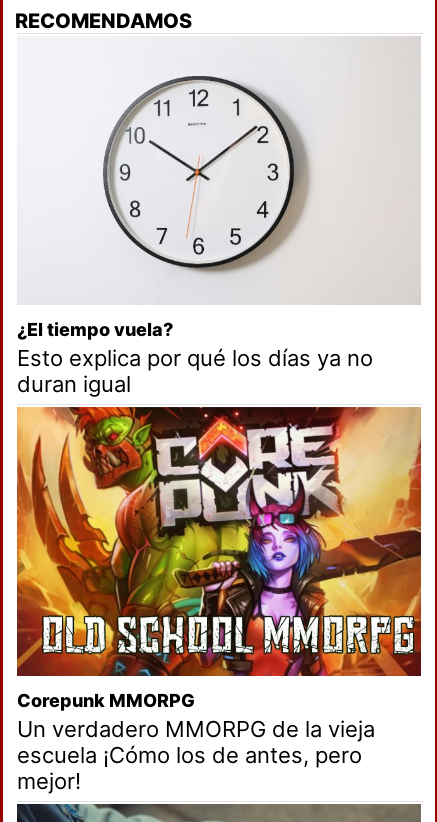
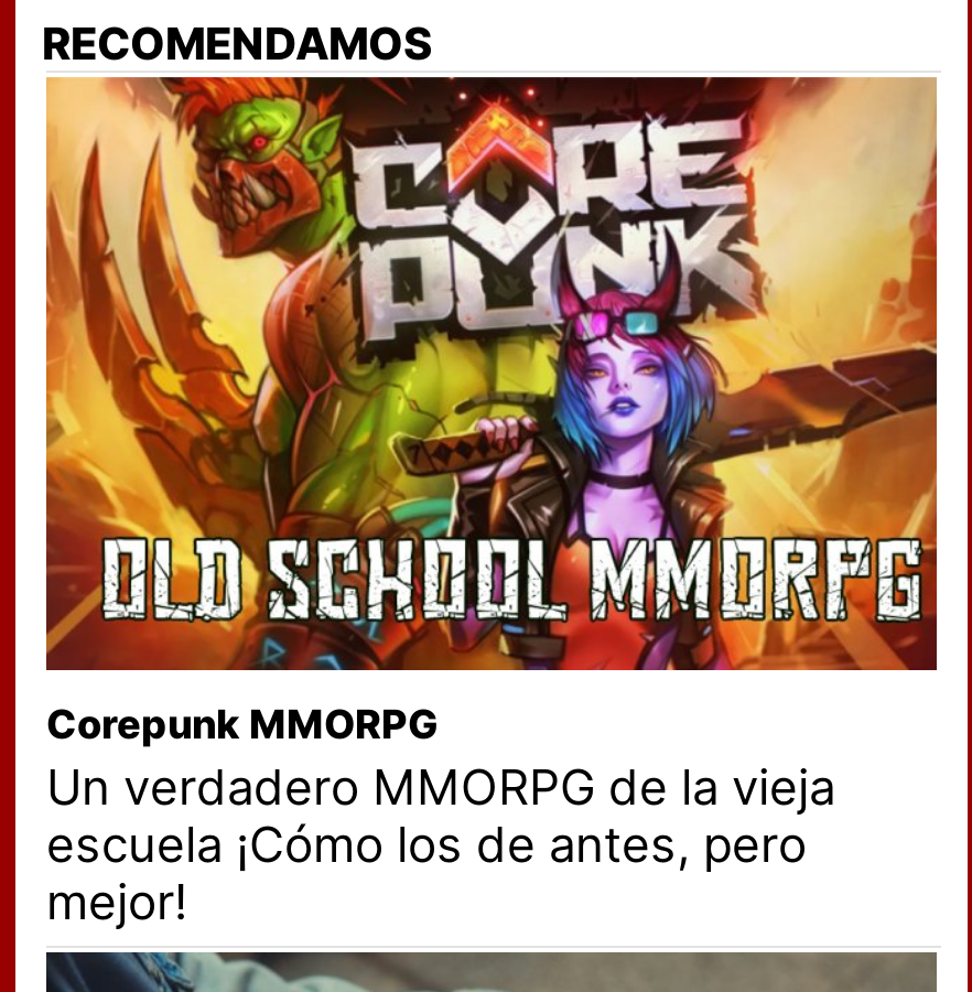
[17,37,421,397] [image] | ¿El tiempo vuela? | Esto explica por qué los días ya no | duran igual -> none

